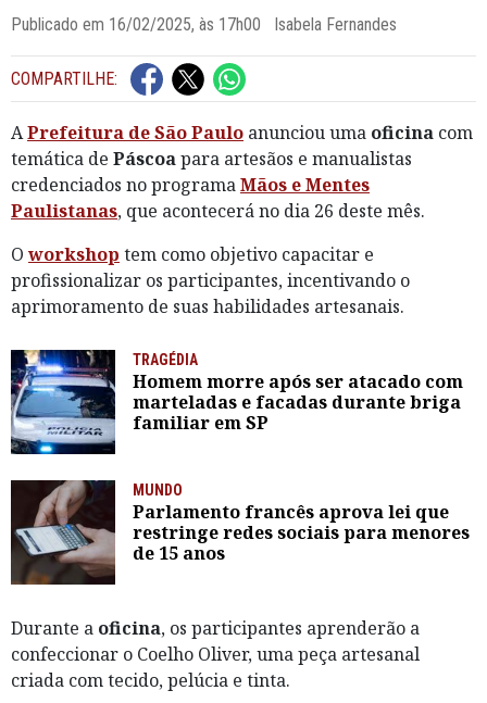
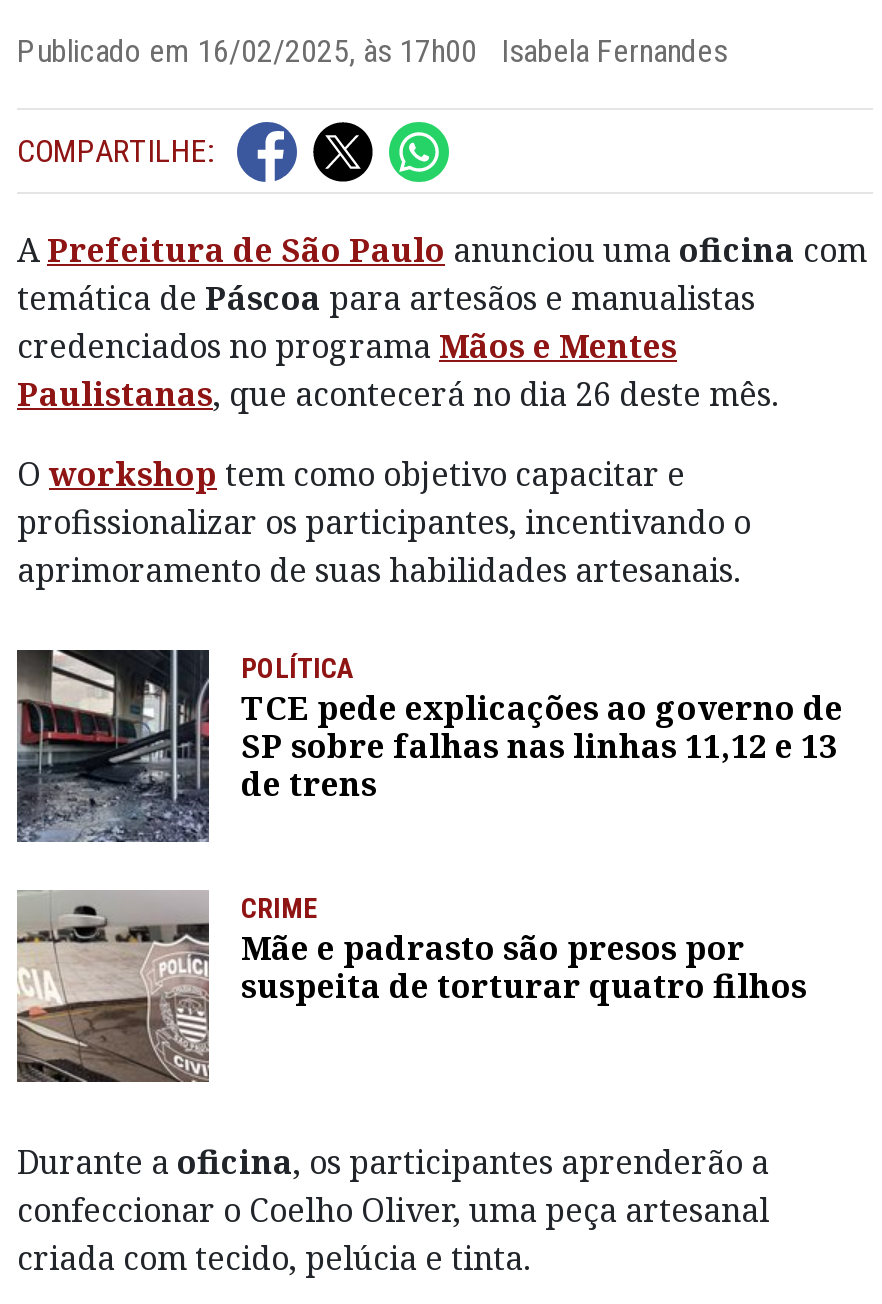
[10,349,463,455] [image] | TRAGÉDIA | Homem morre após ser atacado com | marteladas e facadas durante briga | familiar em SP -> [15,648,843,844] [image] | POLÍTICA | TCE pede explicações ao governo de | SP sobre falhas nas linhas 11,12 e 13 | de trens
[10,480,470,585] [image] | MUNDO | Parlamento francês aprova lei que | restringe redes sociais para menores | de 15 anos -> [15,892,807,1084] [image] | CRIME | Mãe e padrasto são presos por | suspeita de torturar quatro filhos

